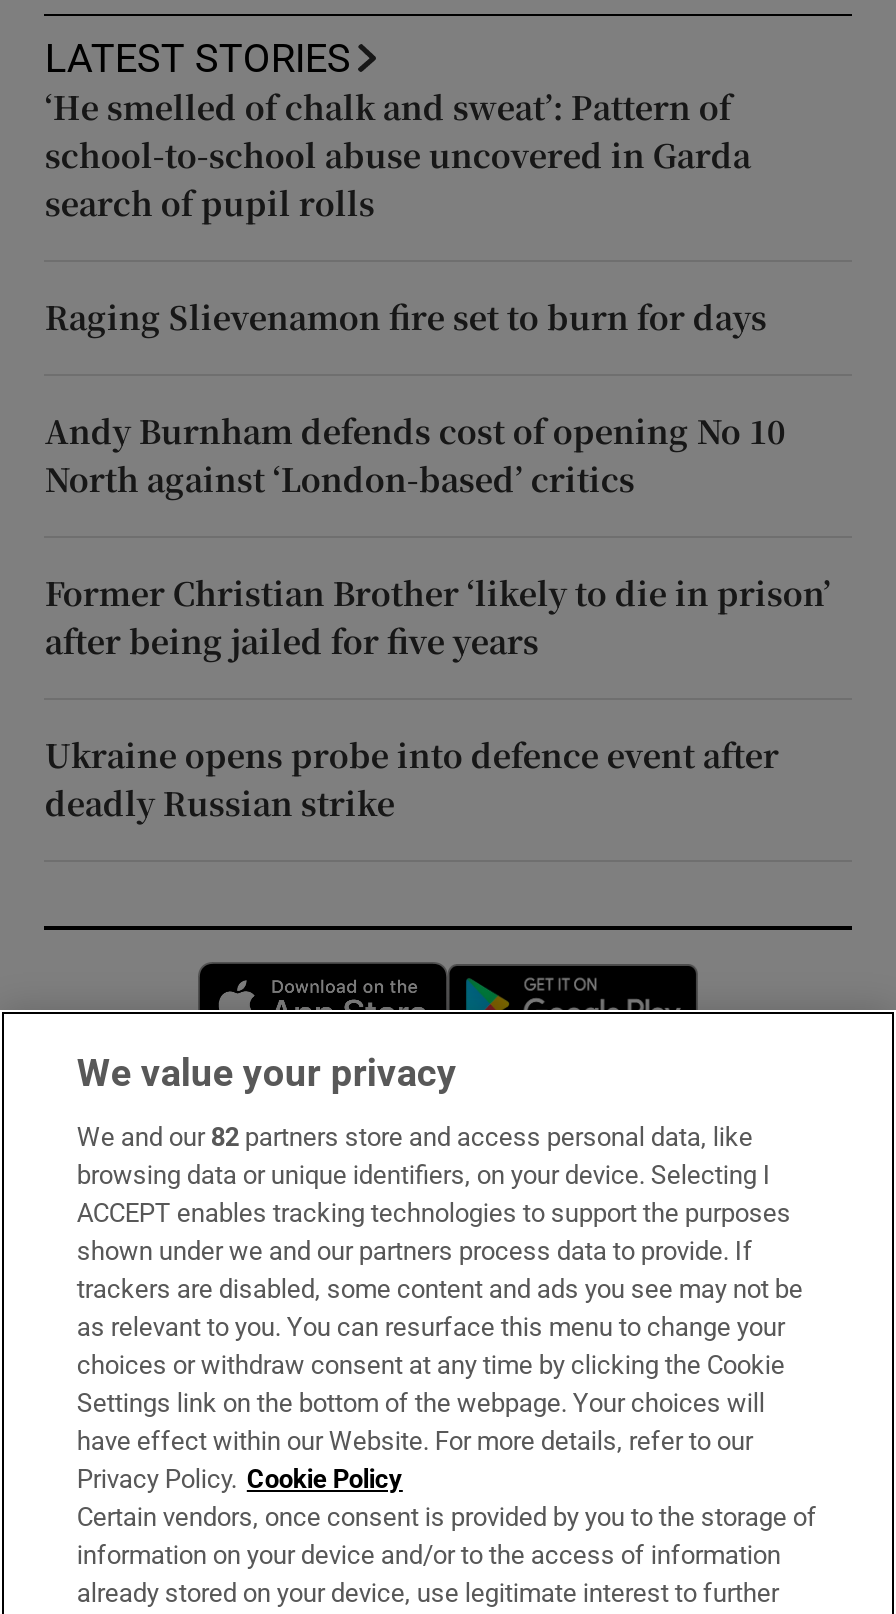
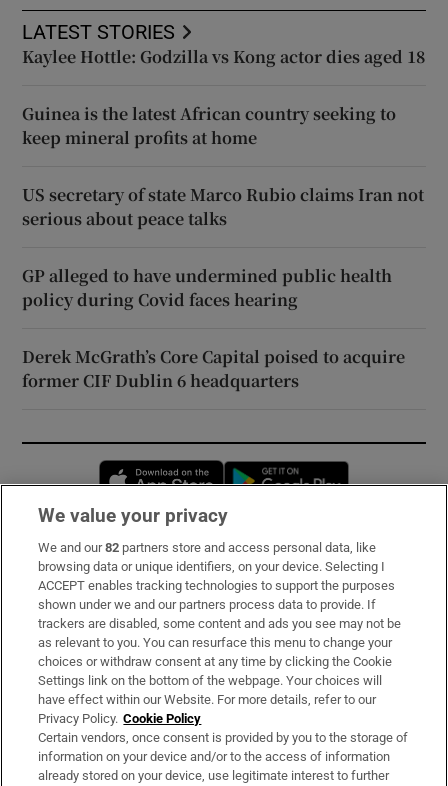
[45,84,751,226] ‘He smelled of chalk and sweat’: Pattern of | school-to-school abuse uncovered in Garda | search of pupil rolls -> [22,45,425,68] Kaylee Hottle: Godzilla vs Kong actor dies aged 18
[45,294,767,340] Raging Slievenamon fire set to burn for days -> [22,102,396,149] Guinea is the latest African country seeking to | keep mineral profits at home
[45,408,785,502] Andy Burnham defends cost of opening No 10 | North against ‘London-based’ critics -> [22,183,424,230] US secretary of state Marco Rubio claims Iran not | serious about peace talks
[45,570,831,664] Former Christian Brother ‘likely to die in prison’ | after being jailed for five years -> [22,264,392,311] GP alleged to have undermined public health | policy during Covid faces hearing
[45,732,779,826] Ukraine opens probe into defence event after | deadly Russian strike -> [22,345,405,392] Derek McGrath’s Core Capital poised to acquire | former CIF Dublin 6 headquarters

